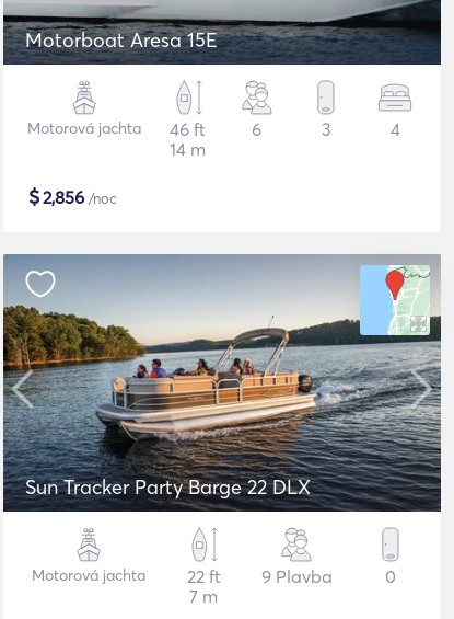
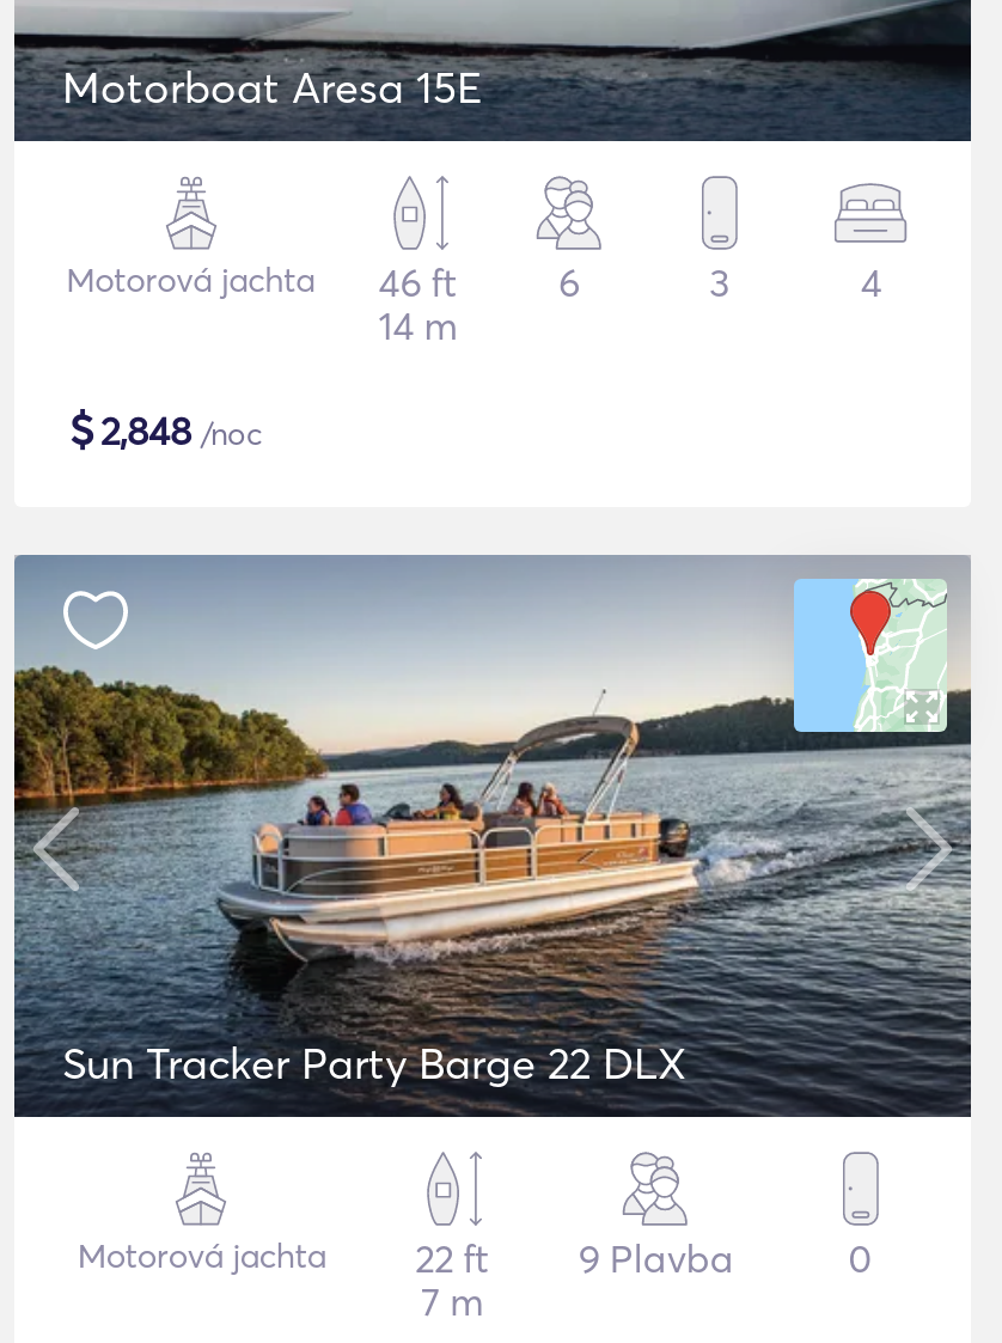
[28,184,117,209] $2,856 /noc -> [69,402,263,457] $2,848 /noc

